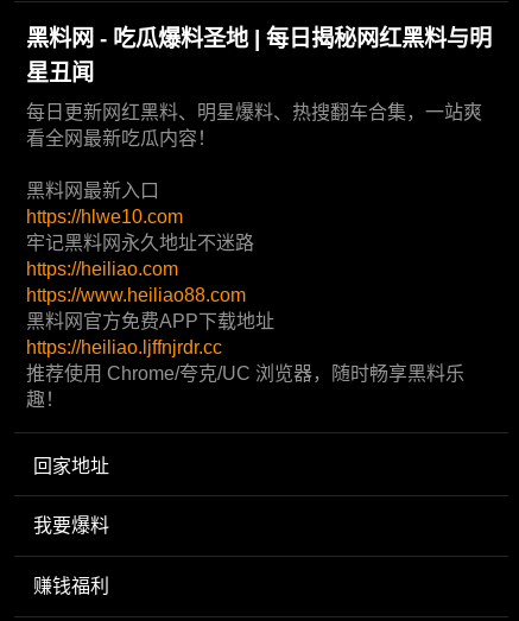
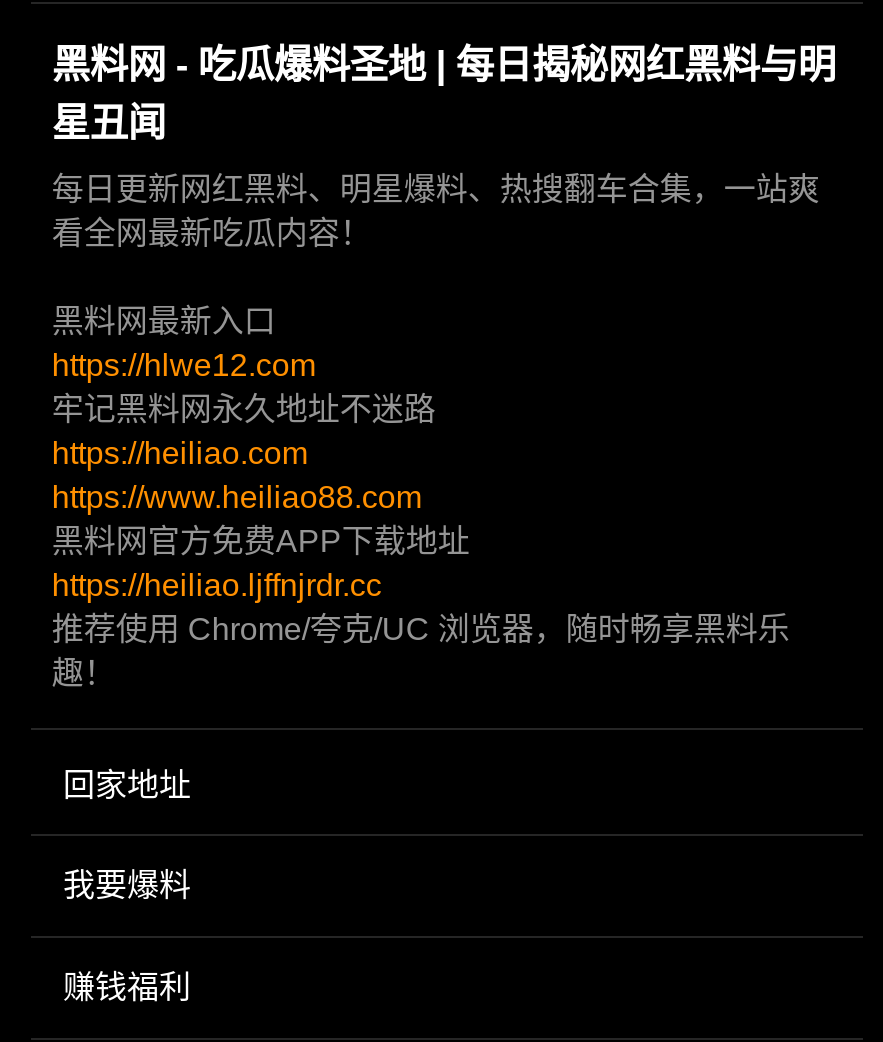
[27,206,183,226] https://hlwe10.com -> [52,347,316,381] https://hlwe12.com

